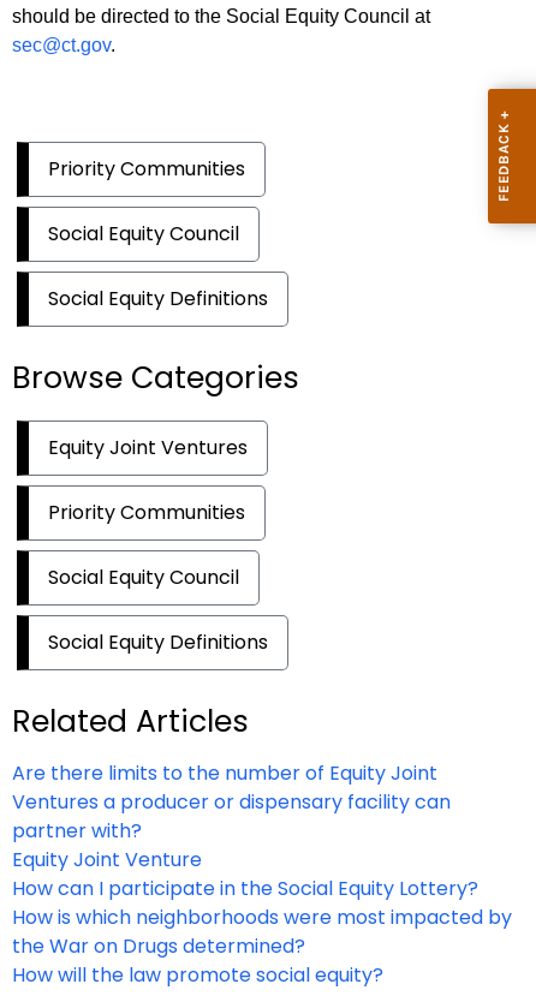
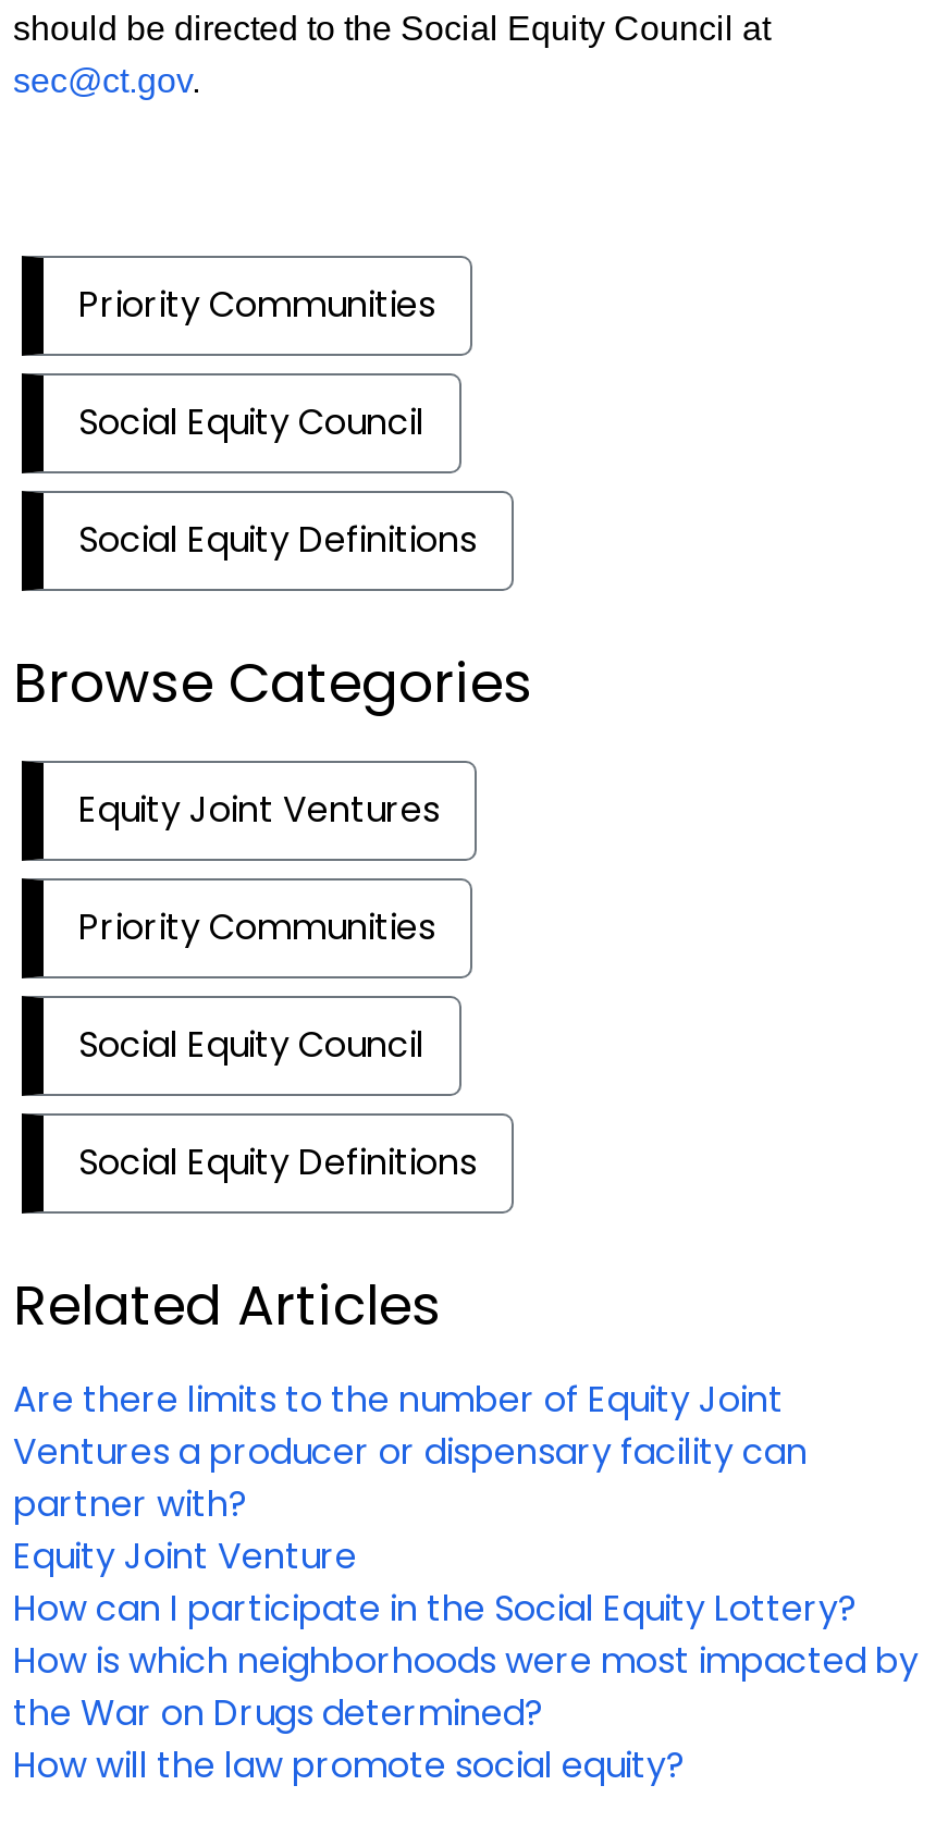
[487,85,532,227] [image] -> none

